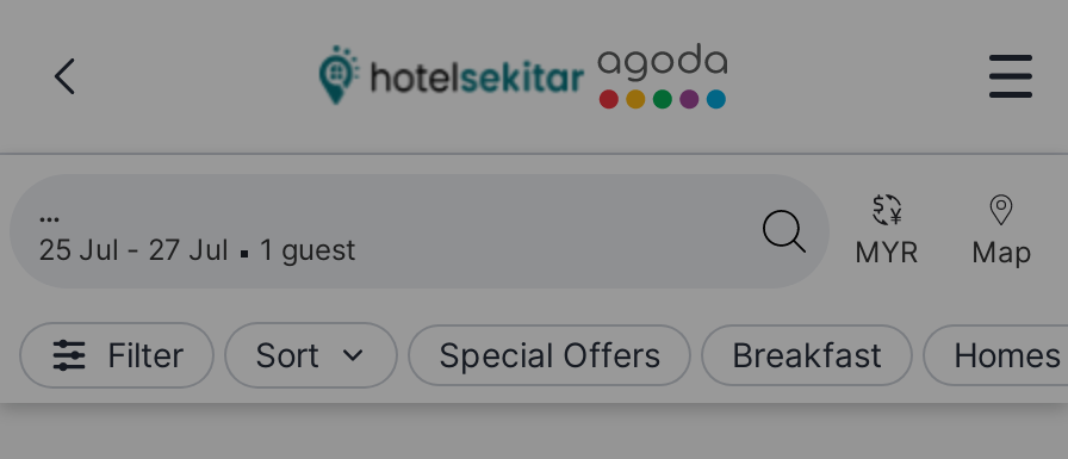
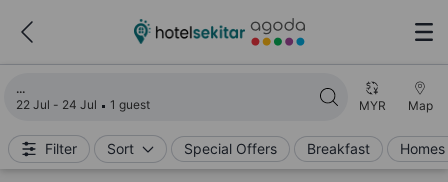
[38,231,355,267] 25 Jul - 27 Jul 1 guest -> [16,97,150,112] 22 Jul - 24 Jul 1 guest

